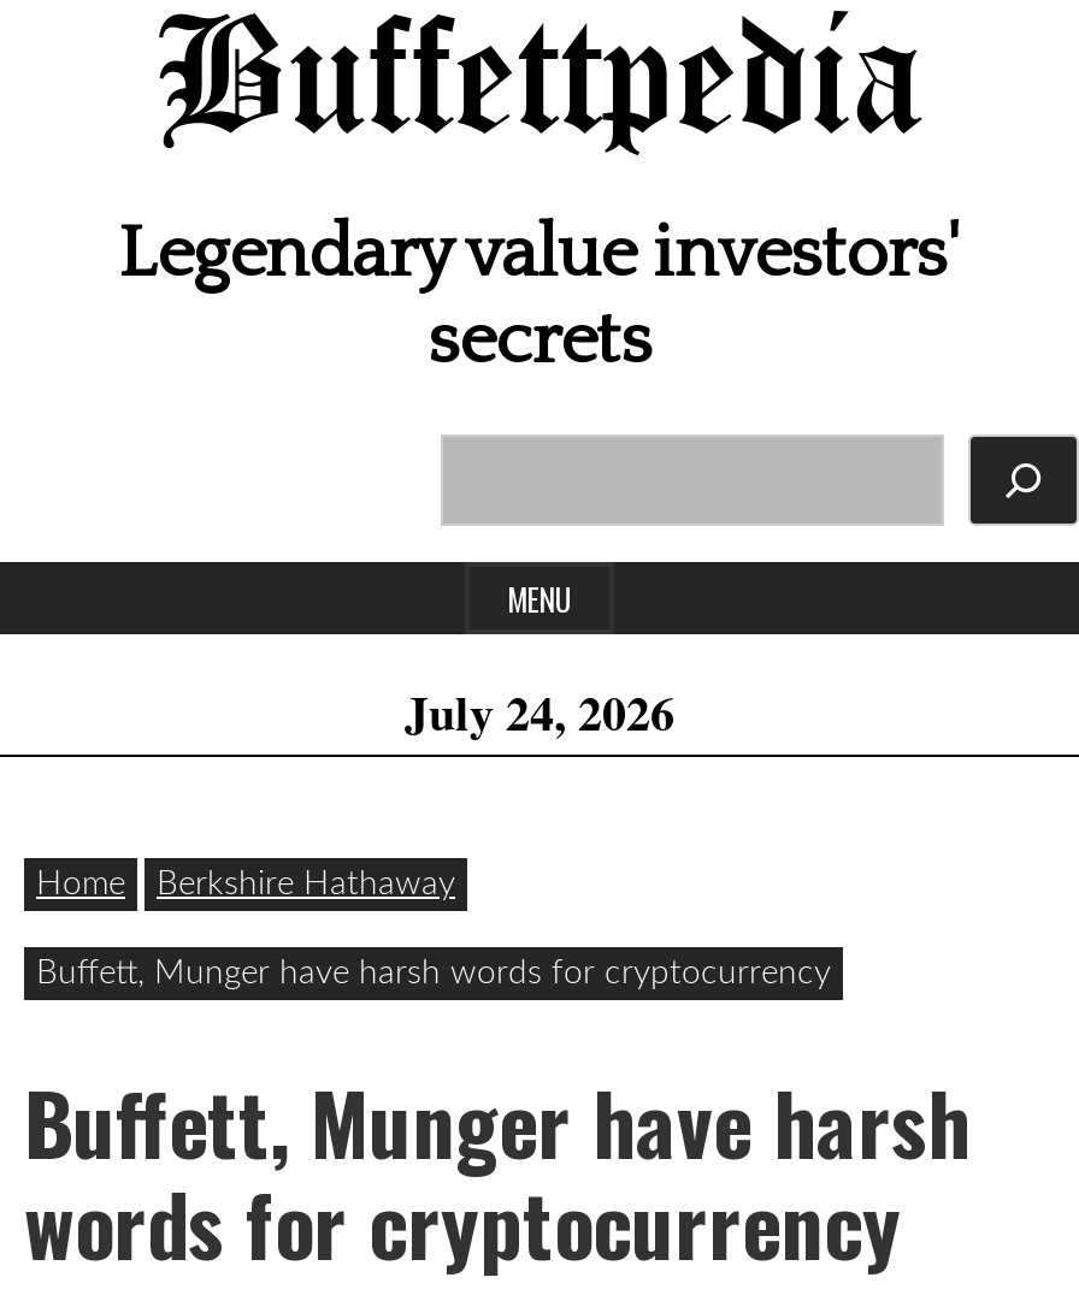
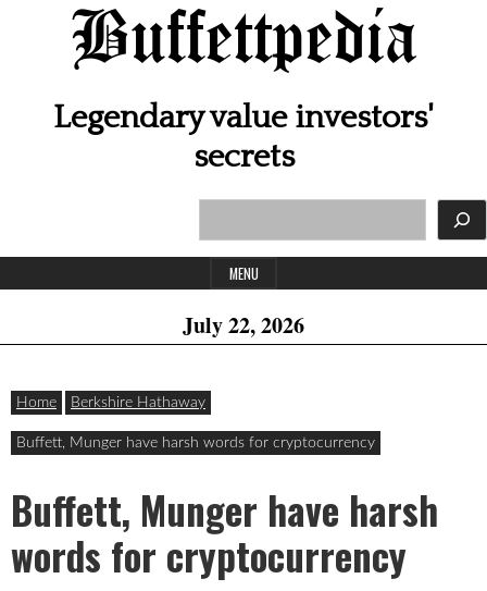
[405,677,674,746] July 24, 2026 -> [183,309,304,340] July 22, 2026

